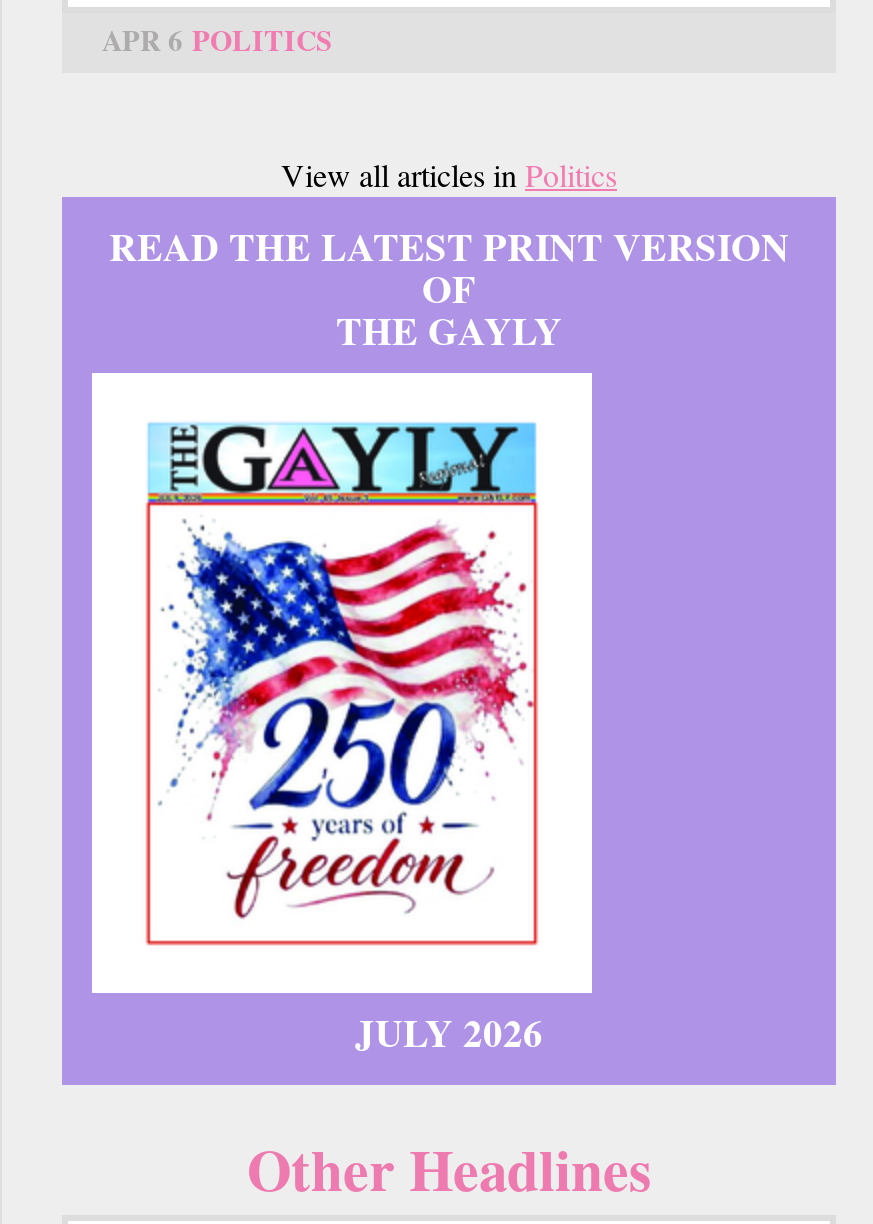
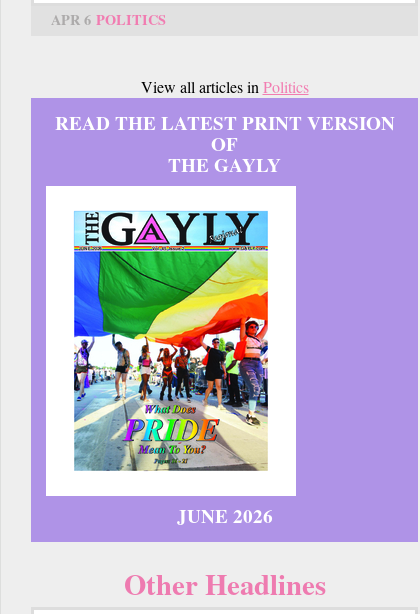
[144,501,543,1062] [image] | JULY 2026 -> [73,249,272,530] [image] | JUNE 2026

